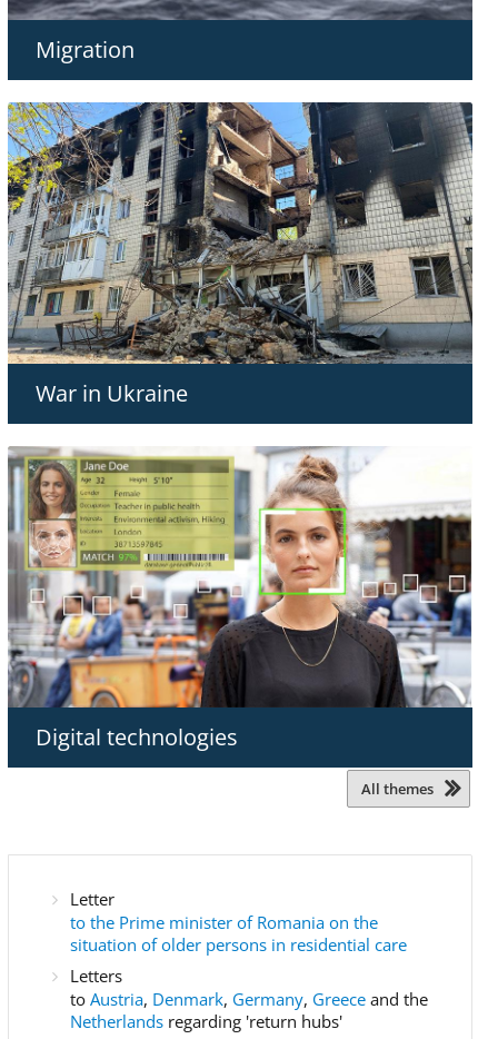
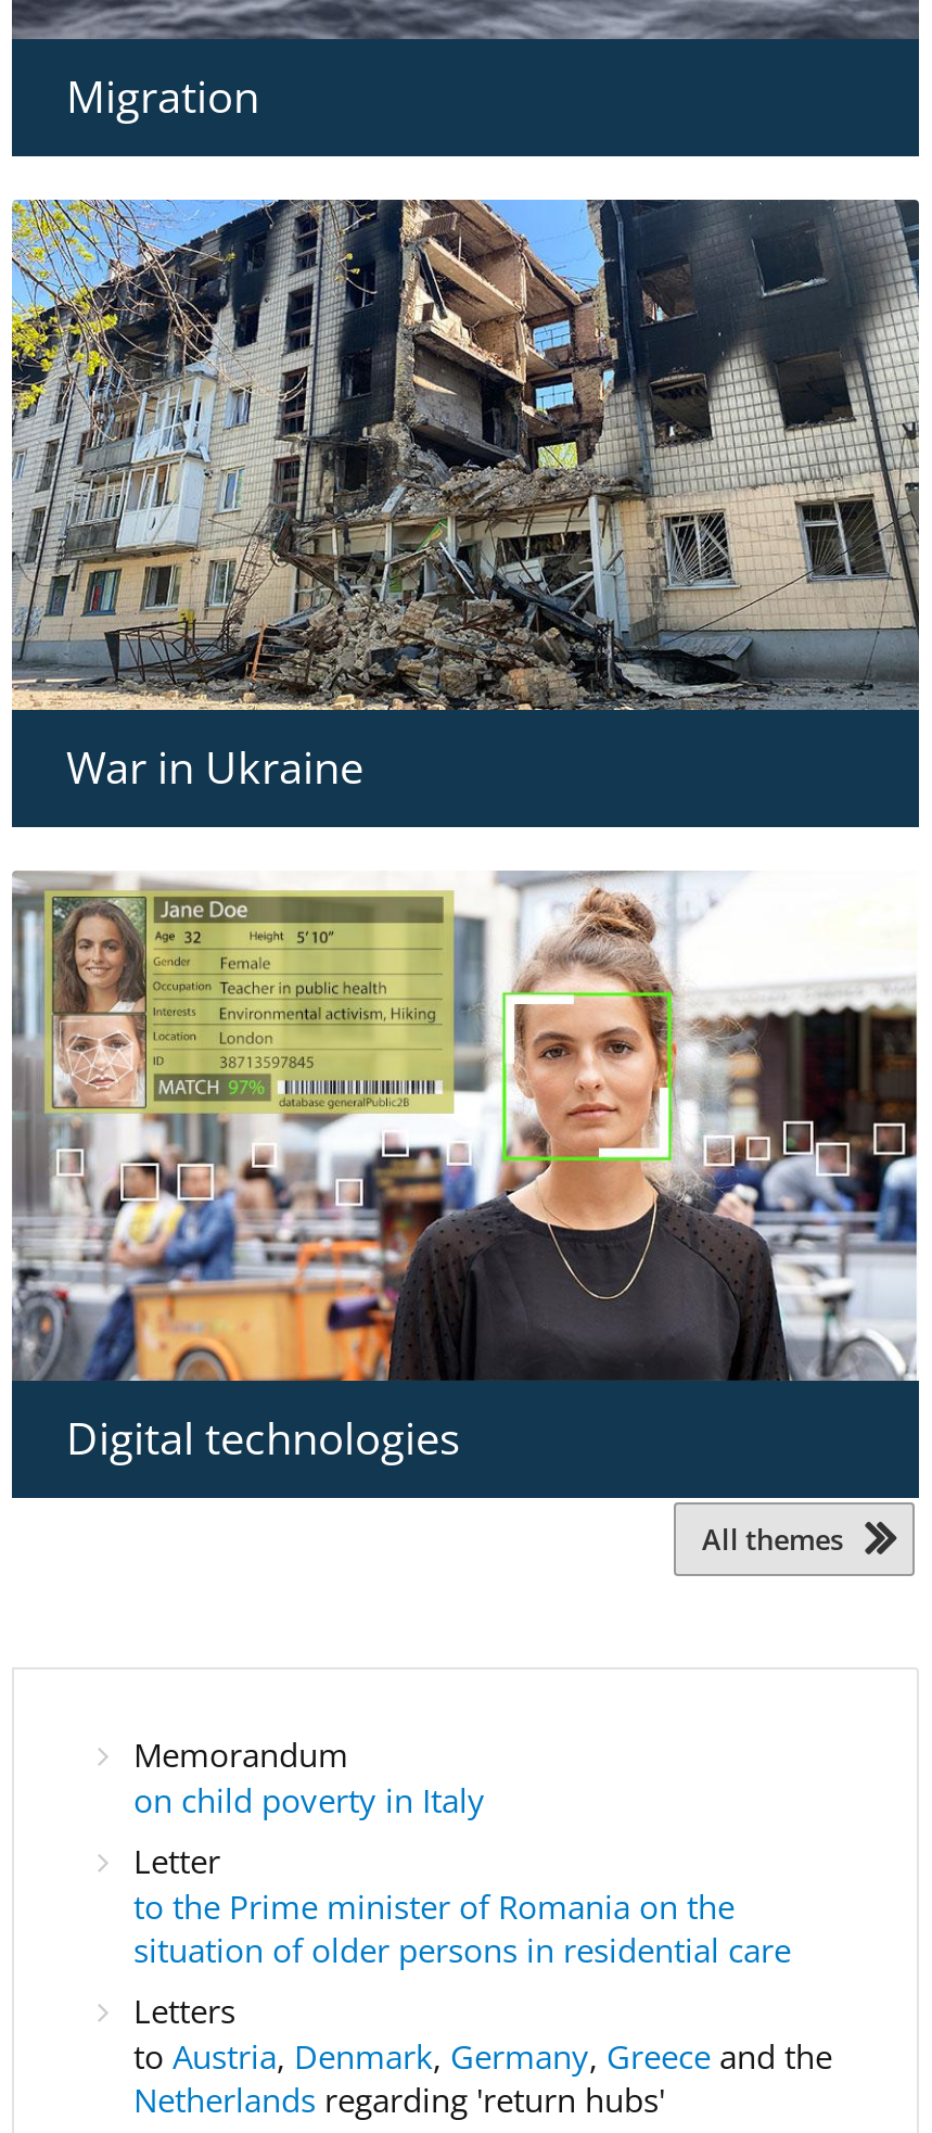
none -> [133,1733,485,1822] Memorandum | on child poverty in Italy

